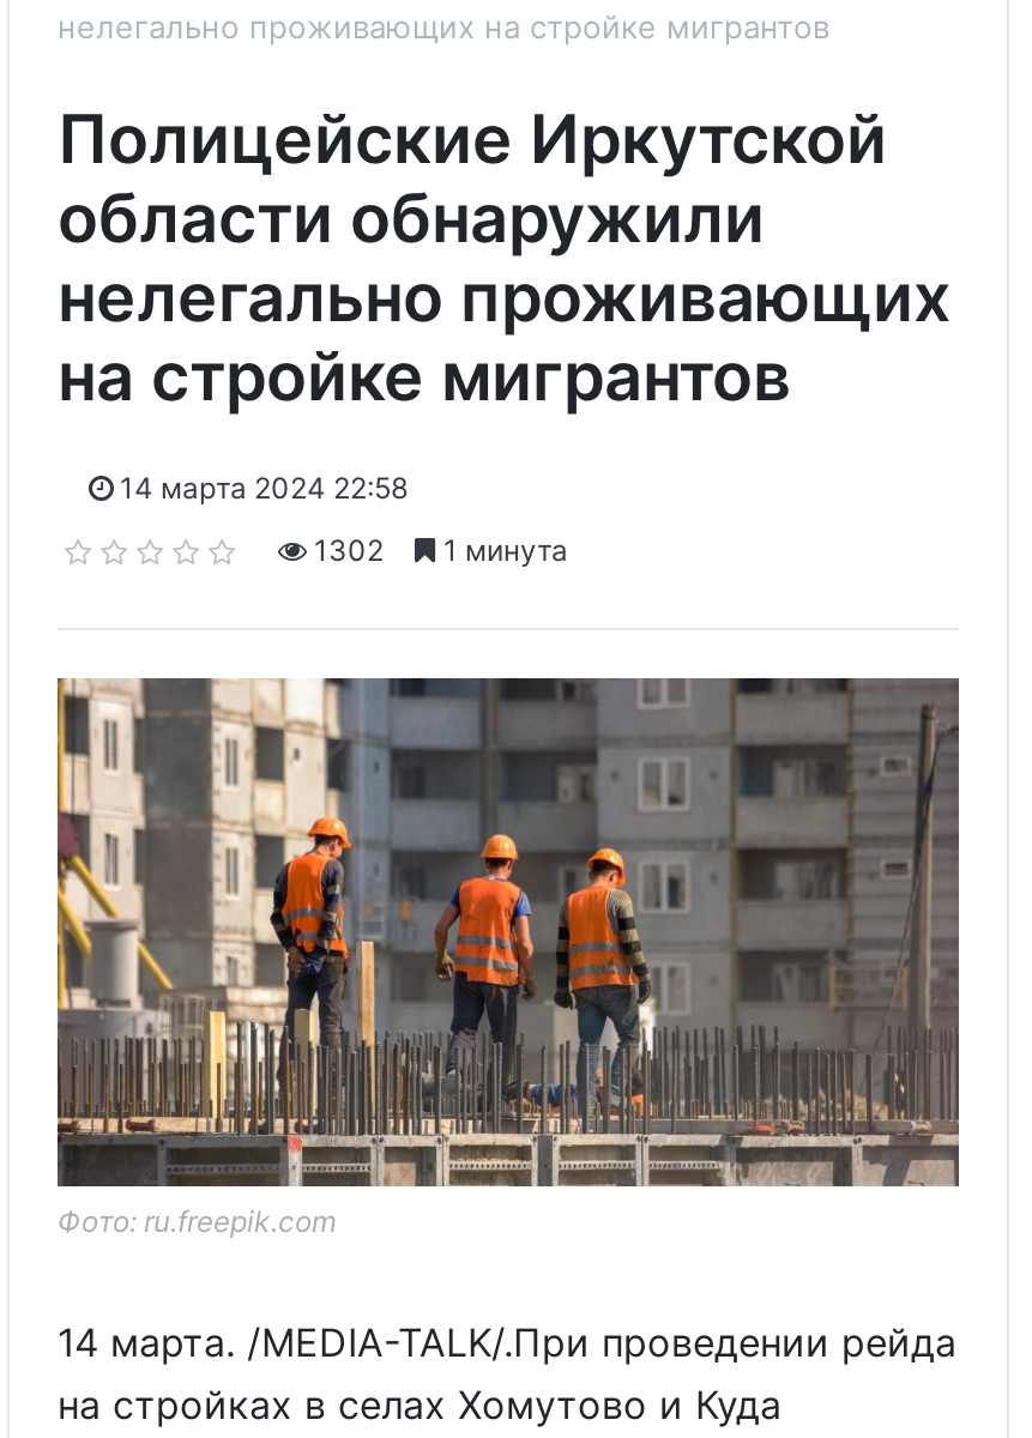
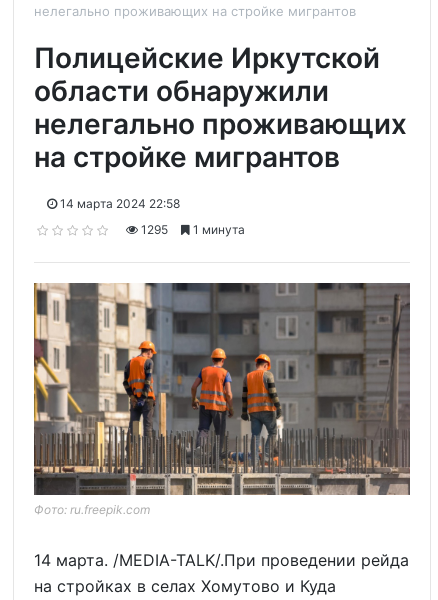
[307,532,384,568] 1302 -> [138,222,168,237] 1295

